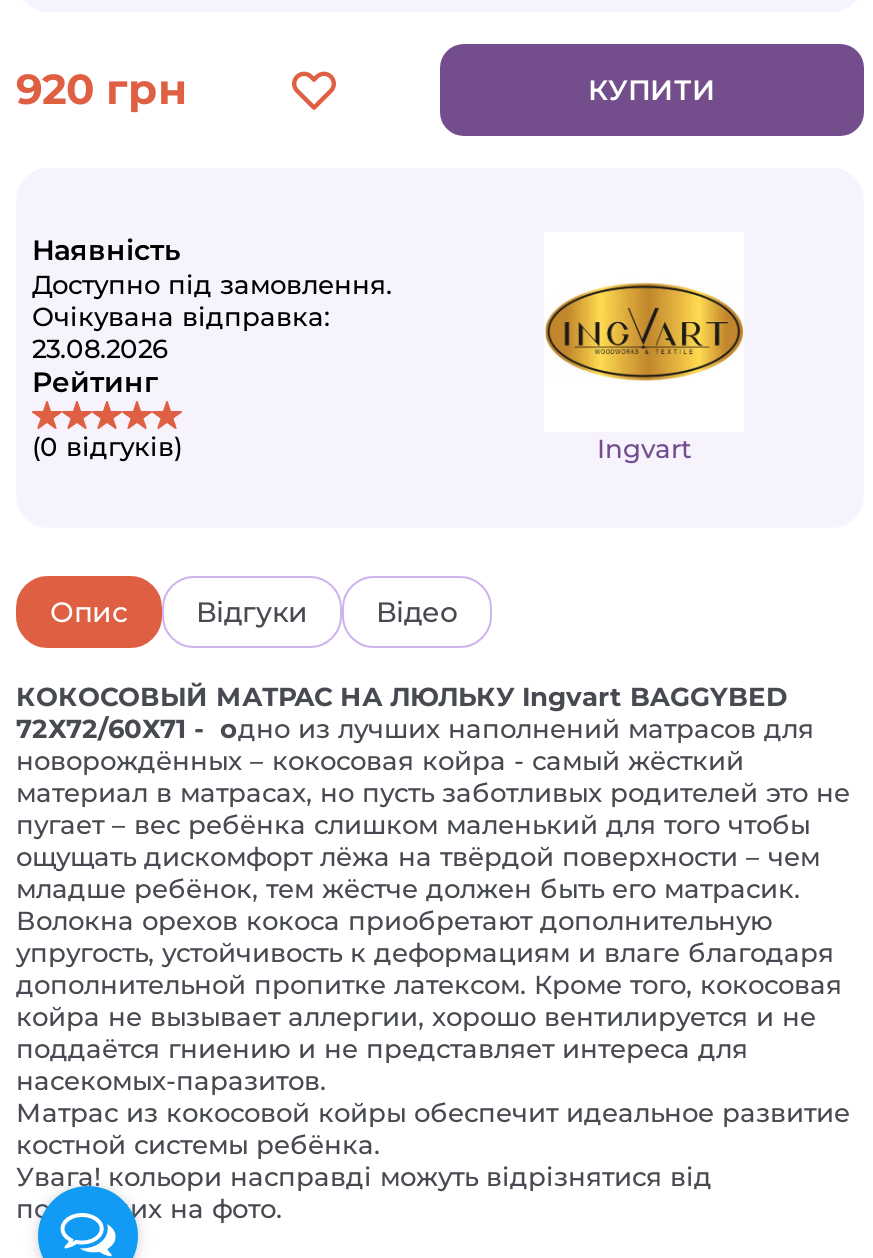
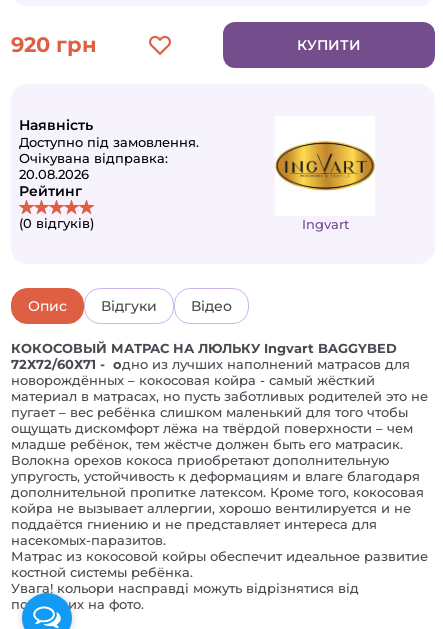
[32,332,168,364] 23.08.2026 -> [19,166,89,182] 20.08.2026

